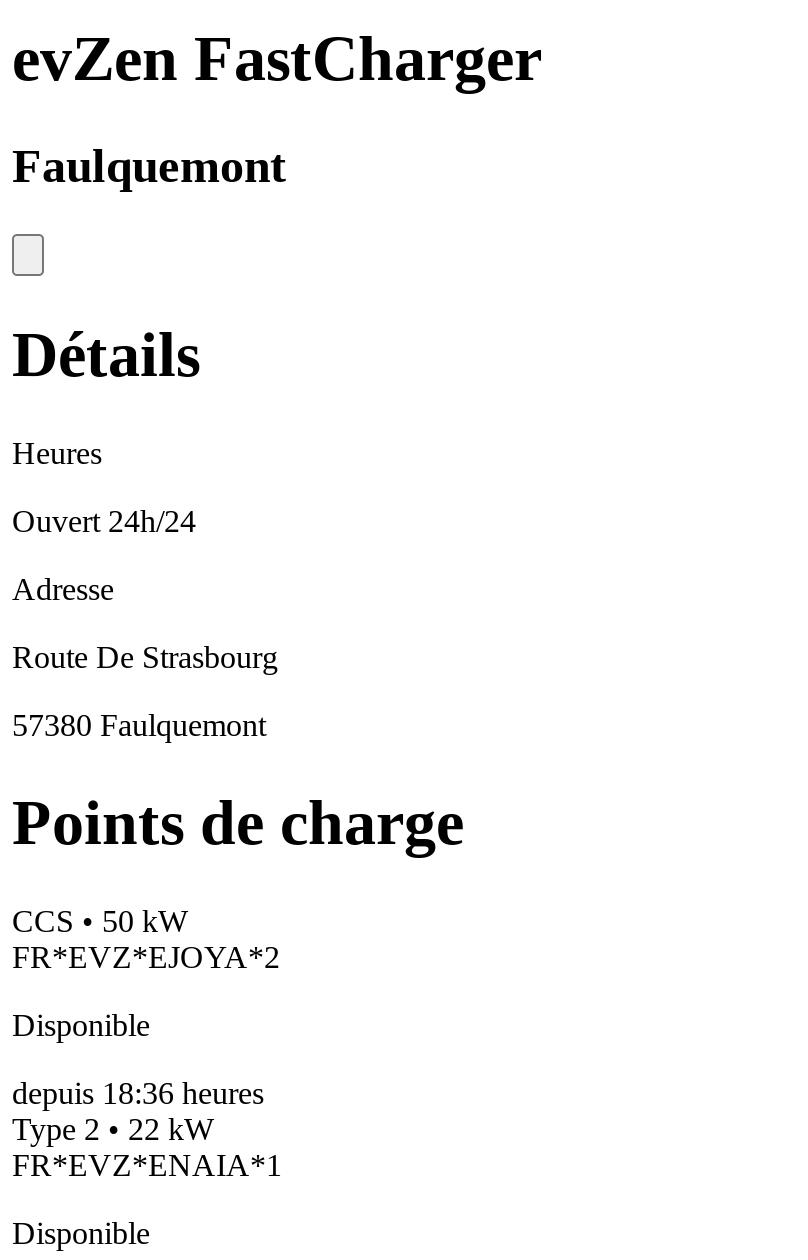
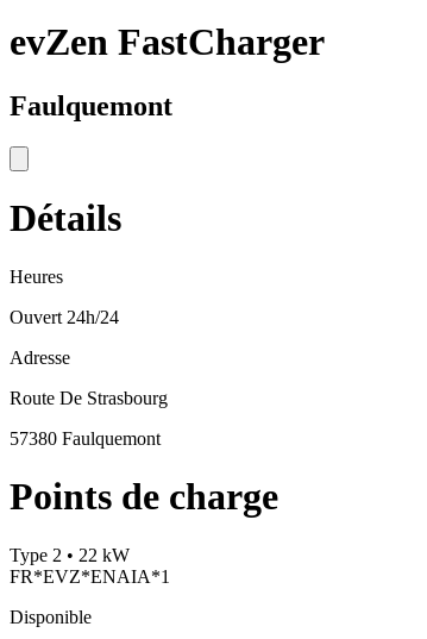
[12,903,280,1109] CCS • 50 kW | FR*EVZ*EJOYA*2 | Disponible | depuis 18:36 heures -> none

